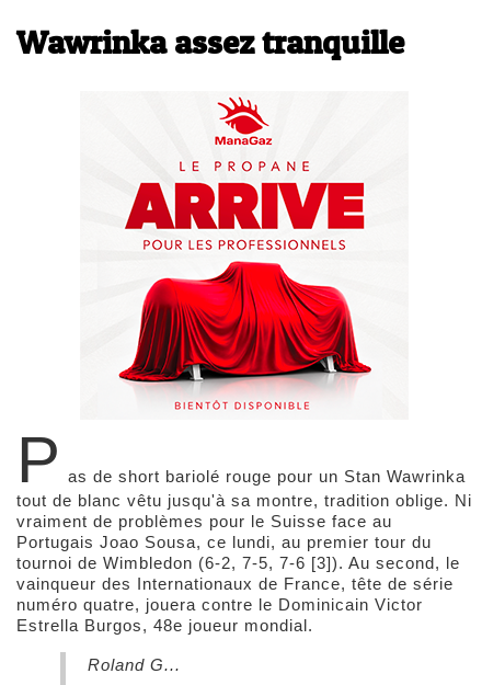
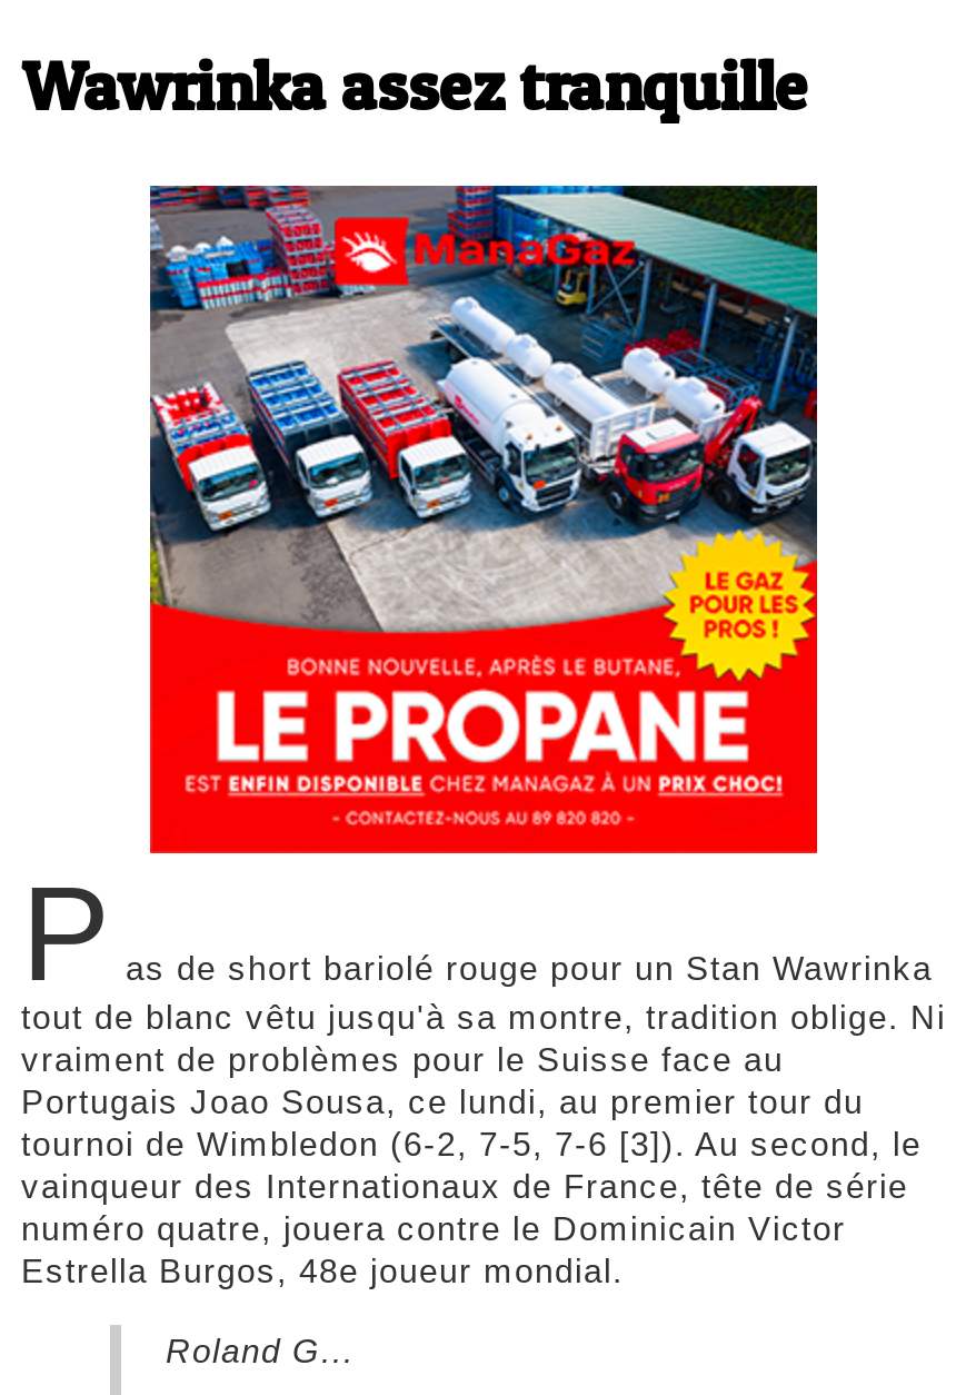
[80,91,409,420] [image] -> [148,184,819,855] [image]

